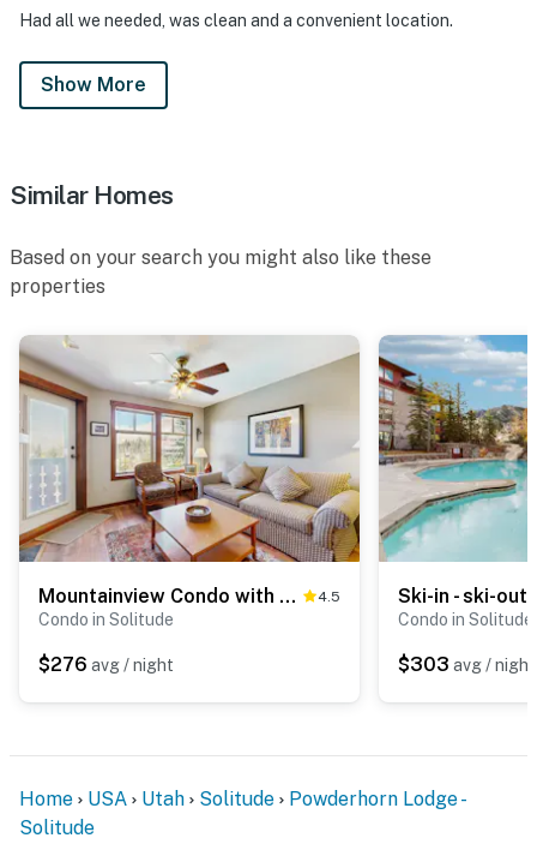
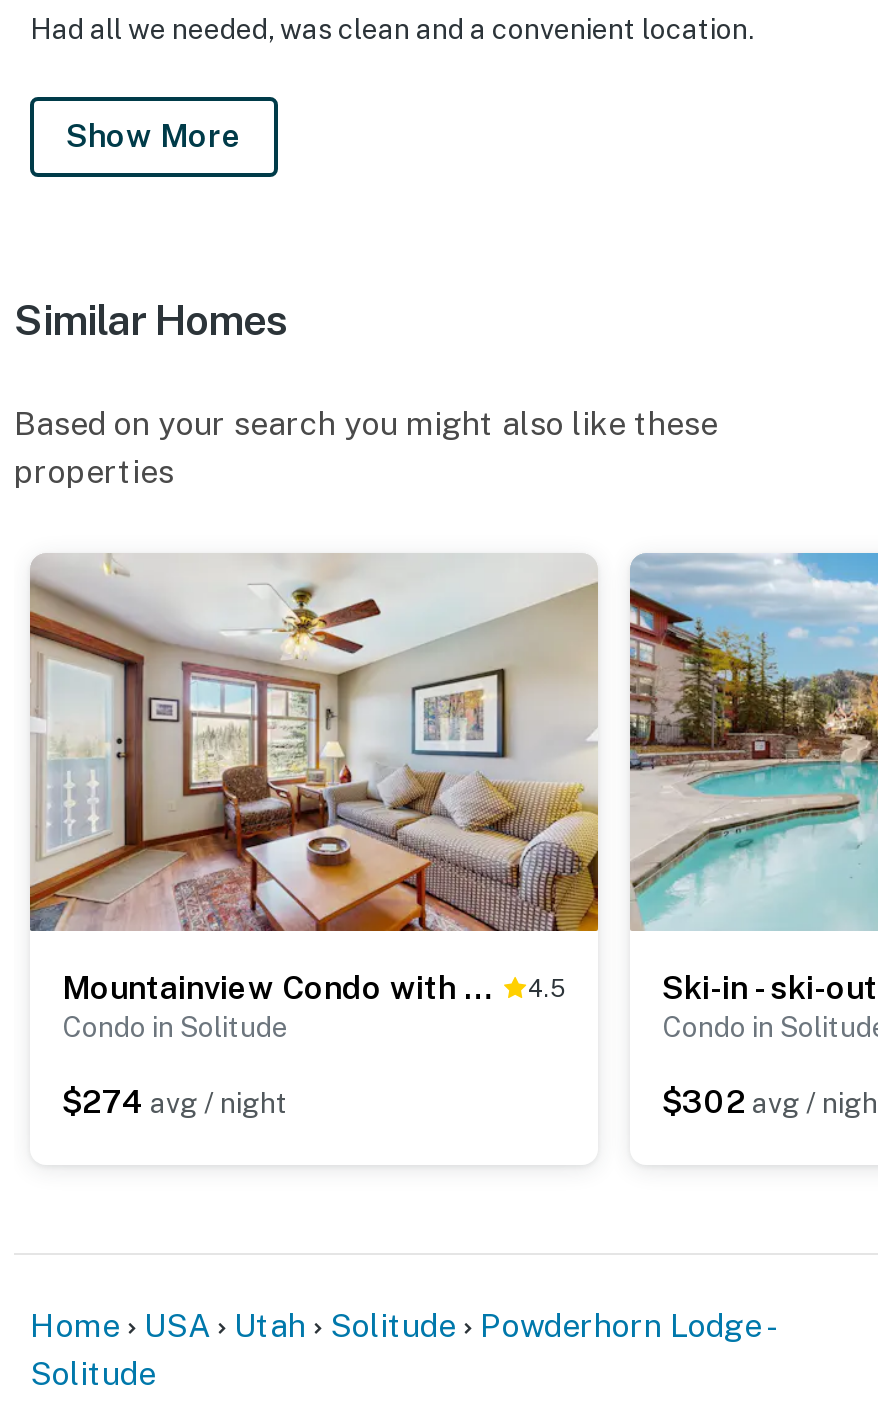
[38,653,174,675] $276 avg / night -> [62,1082,288,1120] $274 avg / night
[398,653,536,675] $303 avg / night -> [662,1082,890,1120] $302 avg / night

